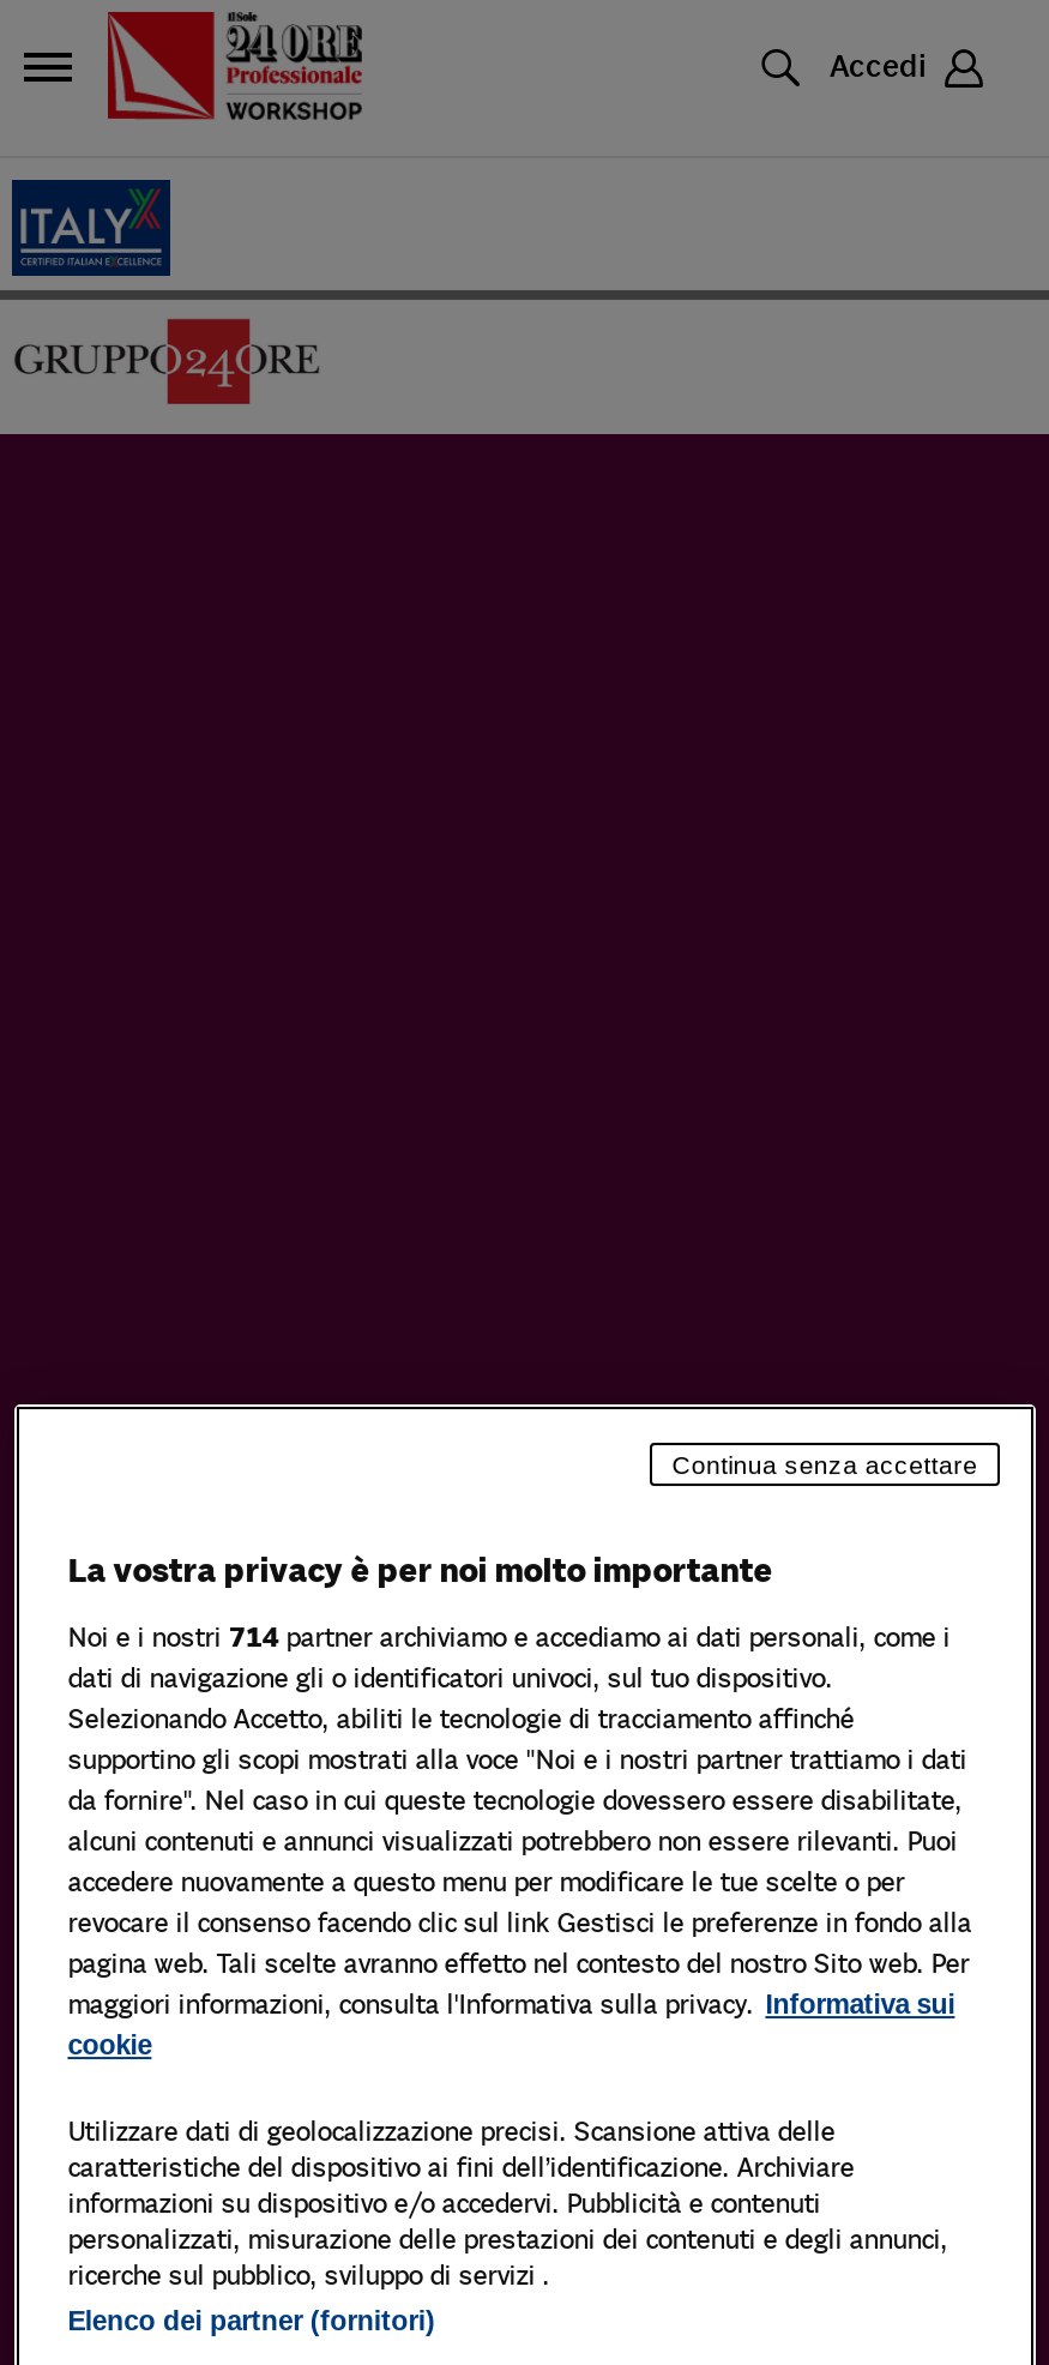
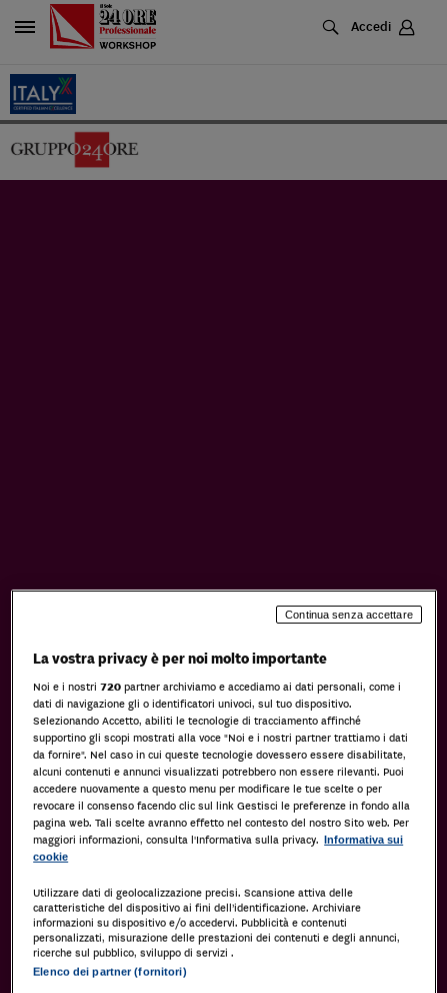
[68,1619,950,1653] Noi e i nostri 714 partner archiviamo e accediamo ai dati personali, come i -> [33,680,401,694] Noi e i nostri 720 partner archiviamo e accediamo ai dati personali, come i

